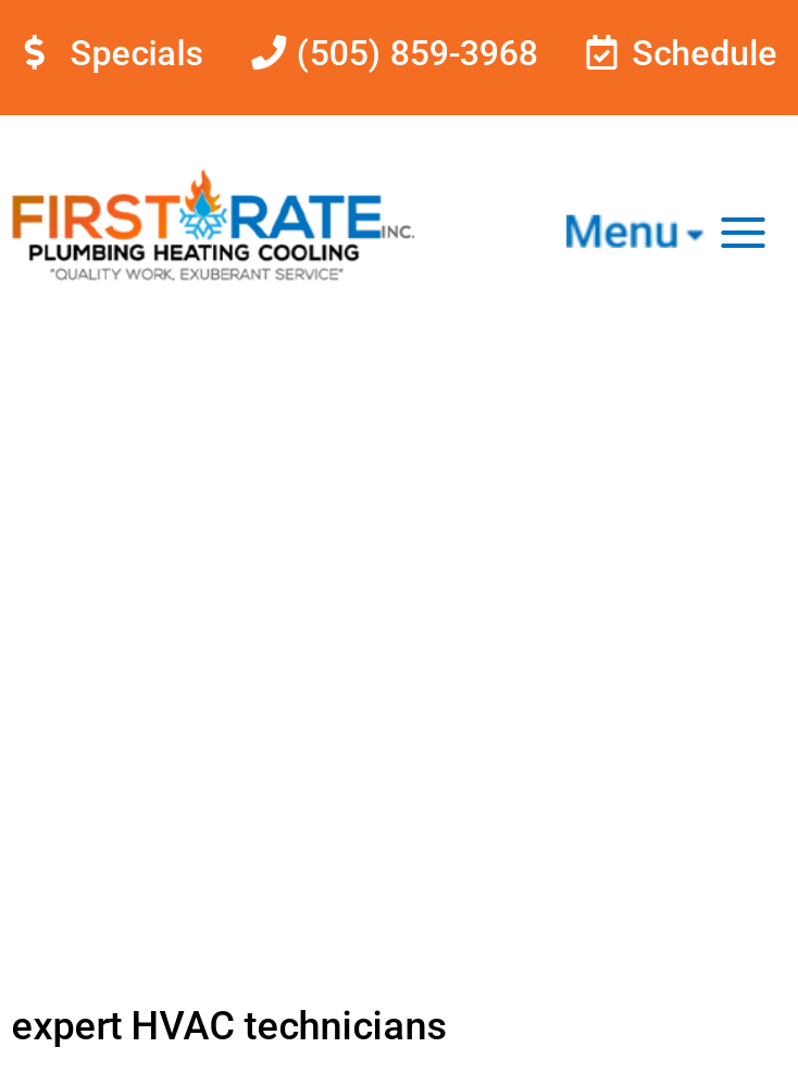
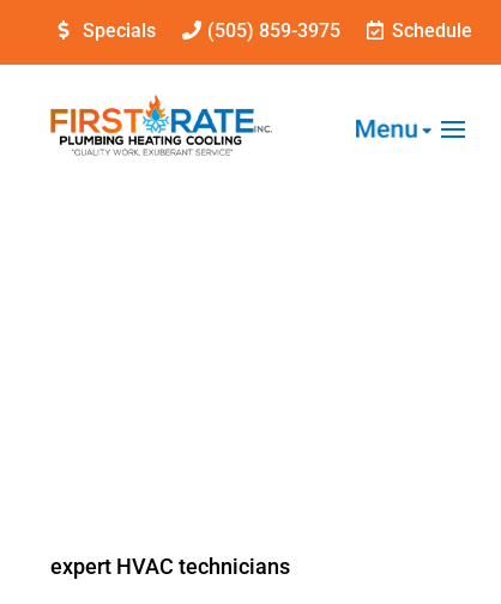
[297,32,538,73] (505) 859-3968 -> [207,19,340,42] (505) 859-3975

